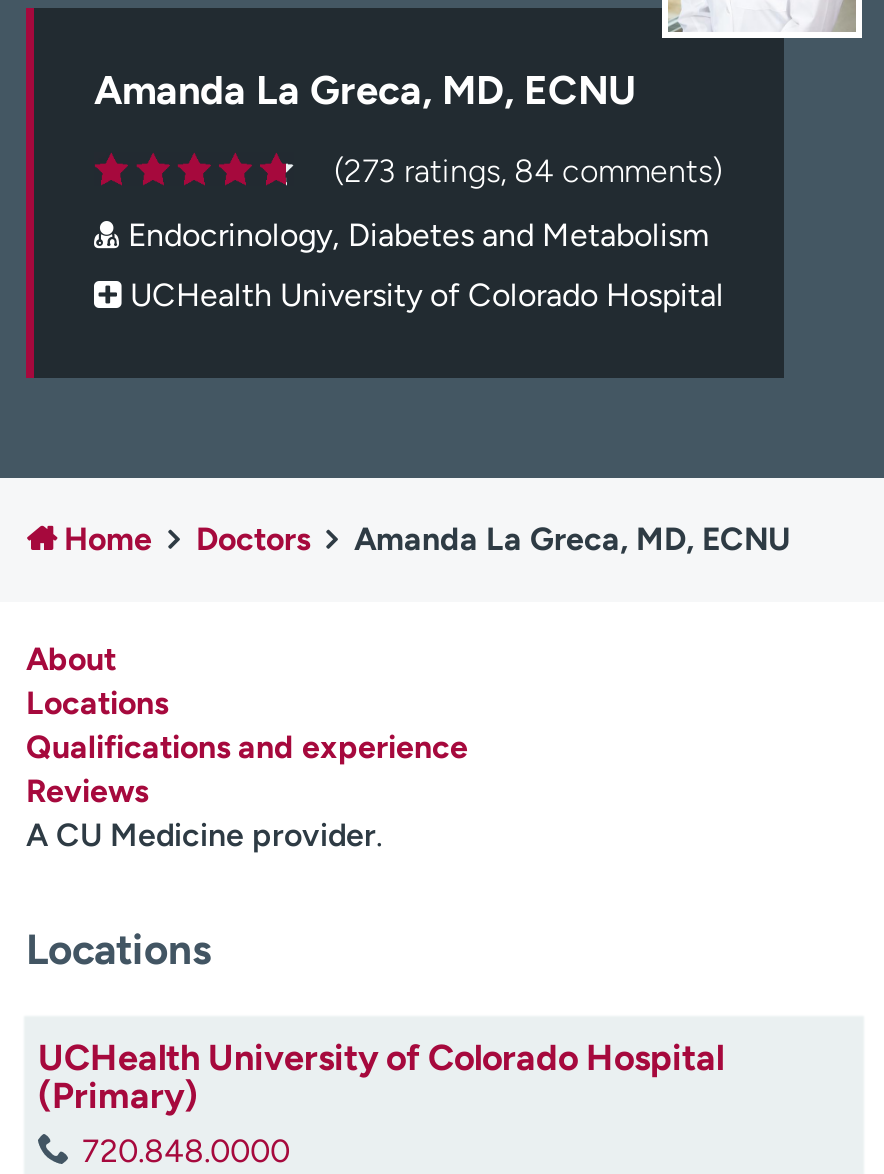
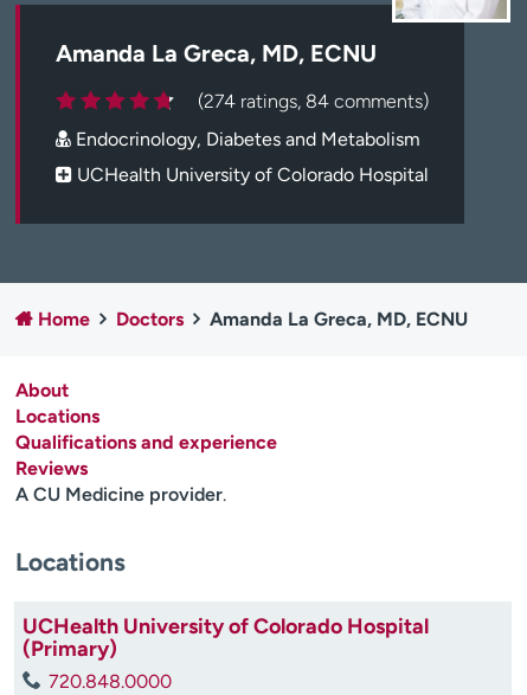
[334,153,722,191] (273 ratings, 84 comments) -> [198,90,429,113] (274 ratings, 84 comments)

